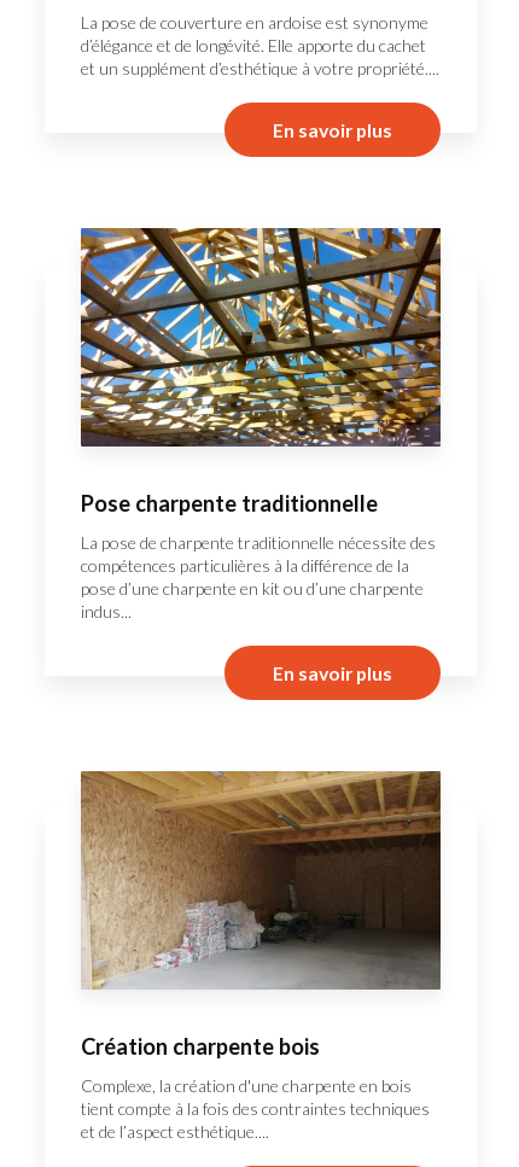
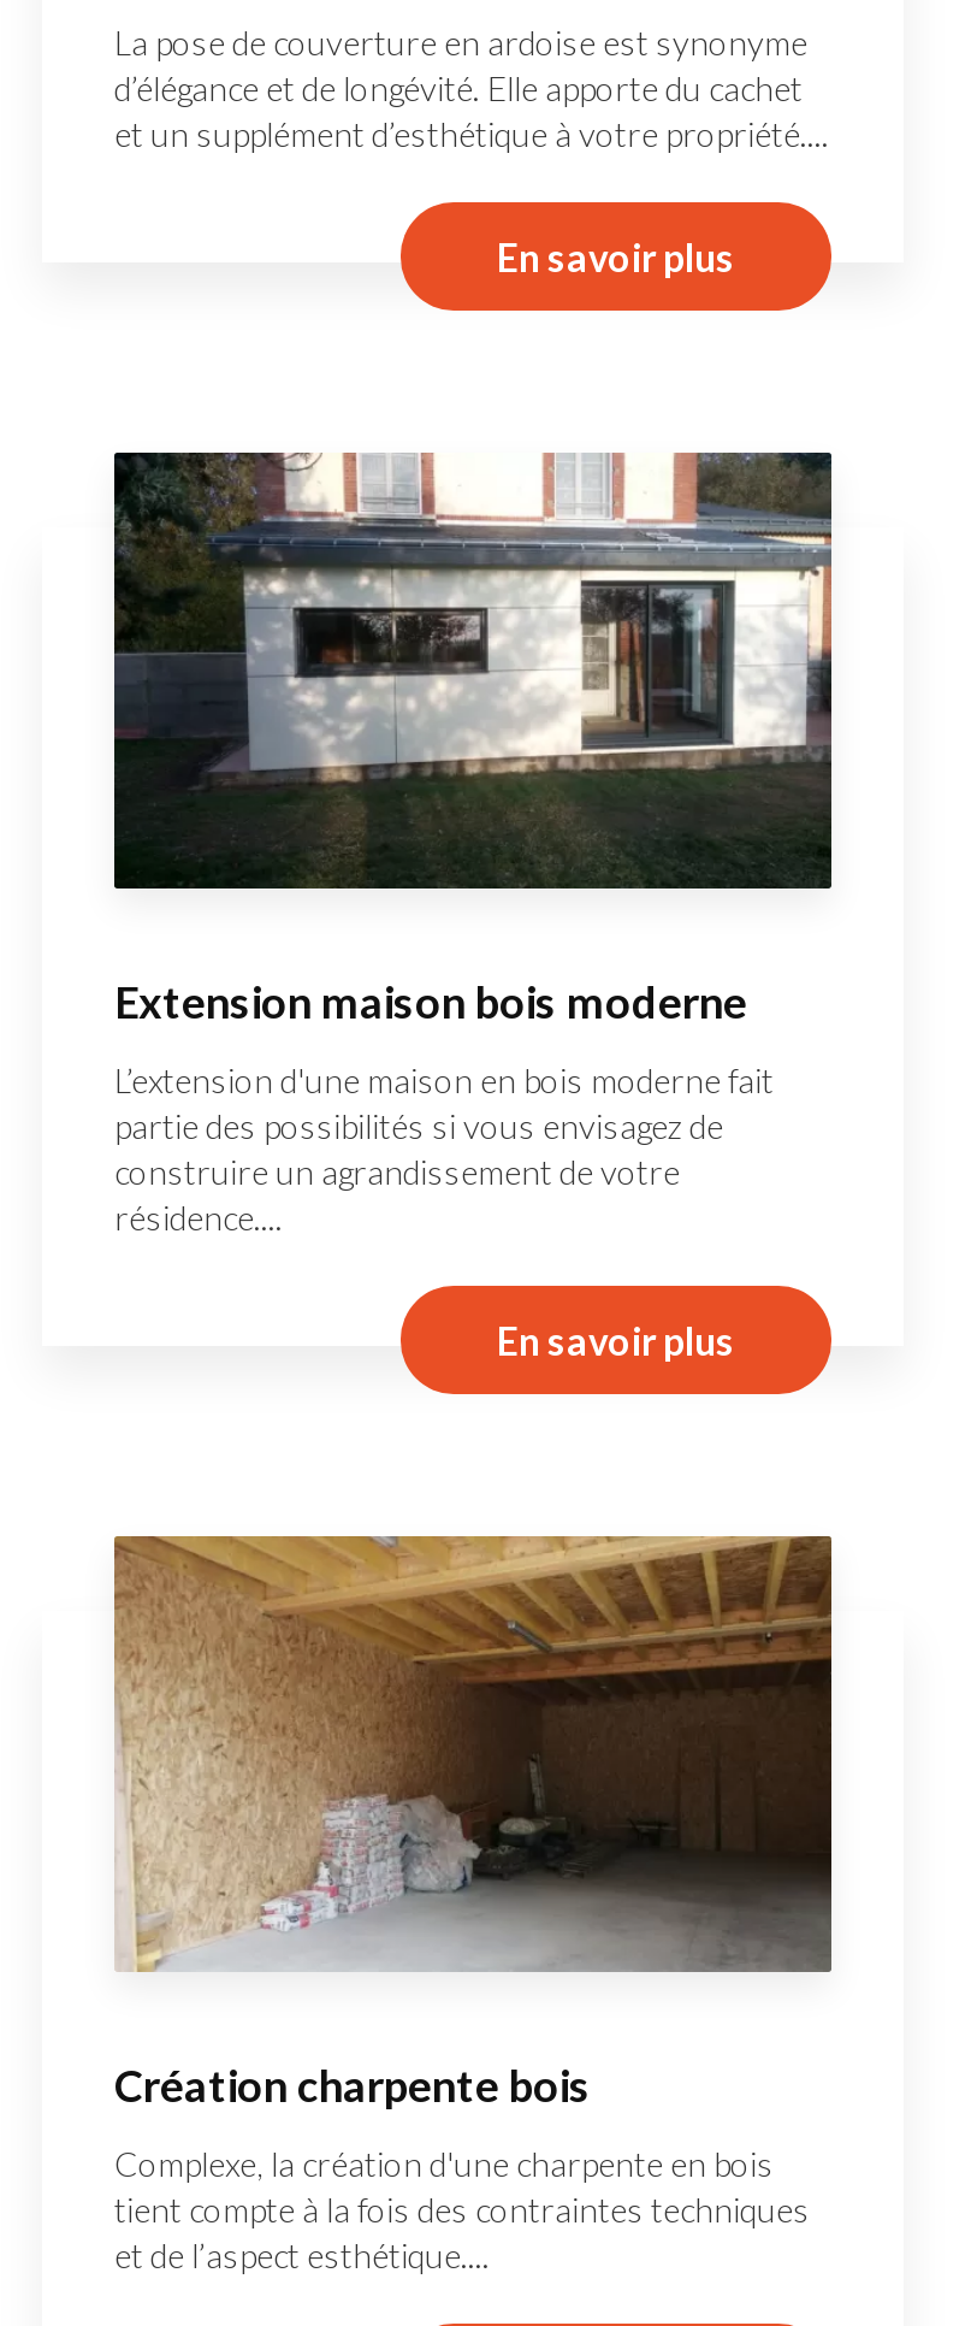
[80,227,442,517] [image] | Pose charpente traditionnelle -> [112,450,834,1028] [image] | Extension maison bois moderne
[81,532,436,622] La pose de charpente traditionnelle nécessite des | compétences particulières à la différence de la | pose d’une charpente en kit ou d’une charpente | indus... -> [114,1060,774,1238] L’extension d'une maison en bois moderne fait | partie des possibilités si vous envisagez de | construire un agrandissement de votre | résidence....

